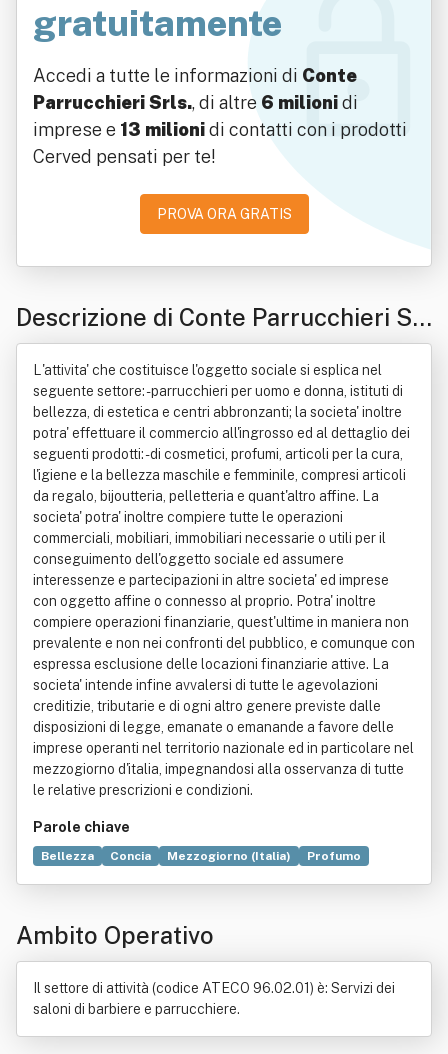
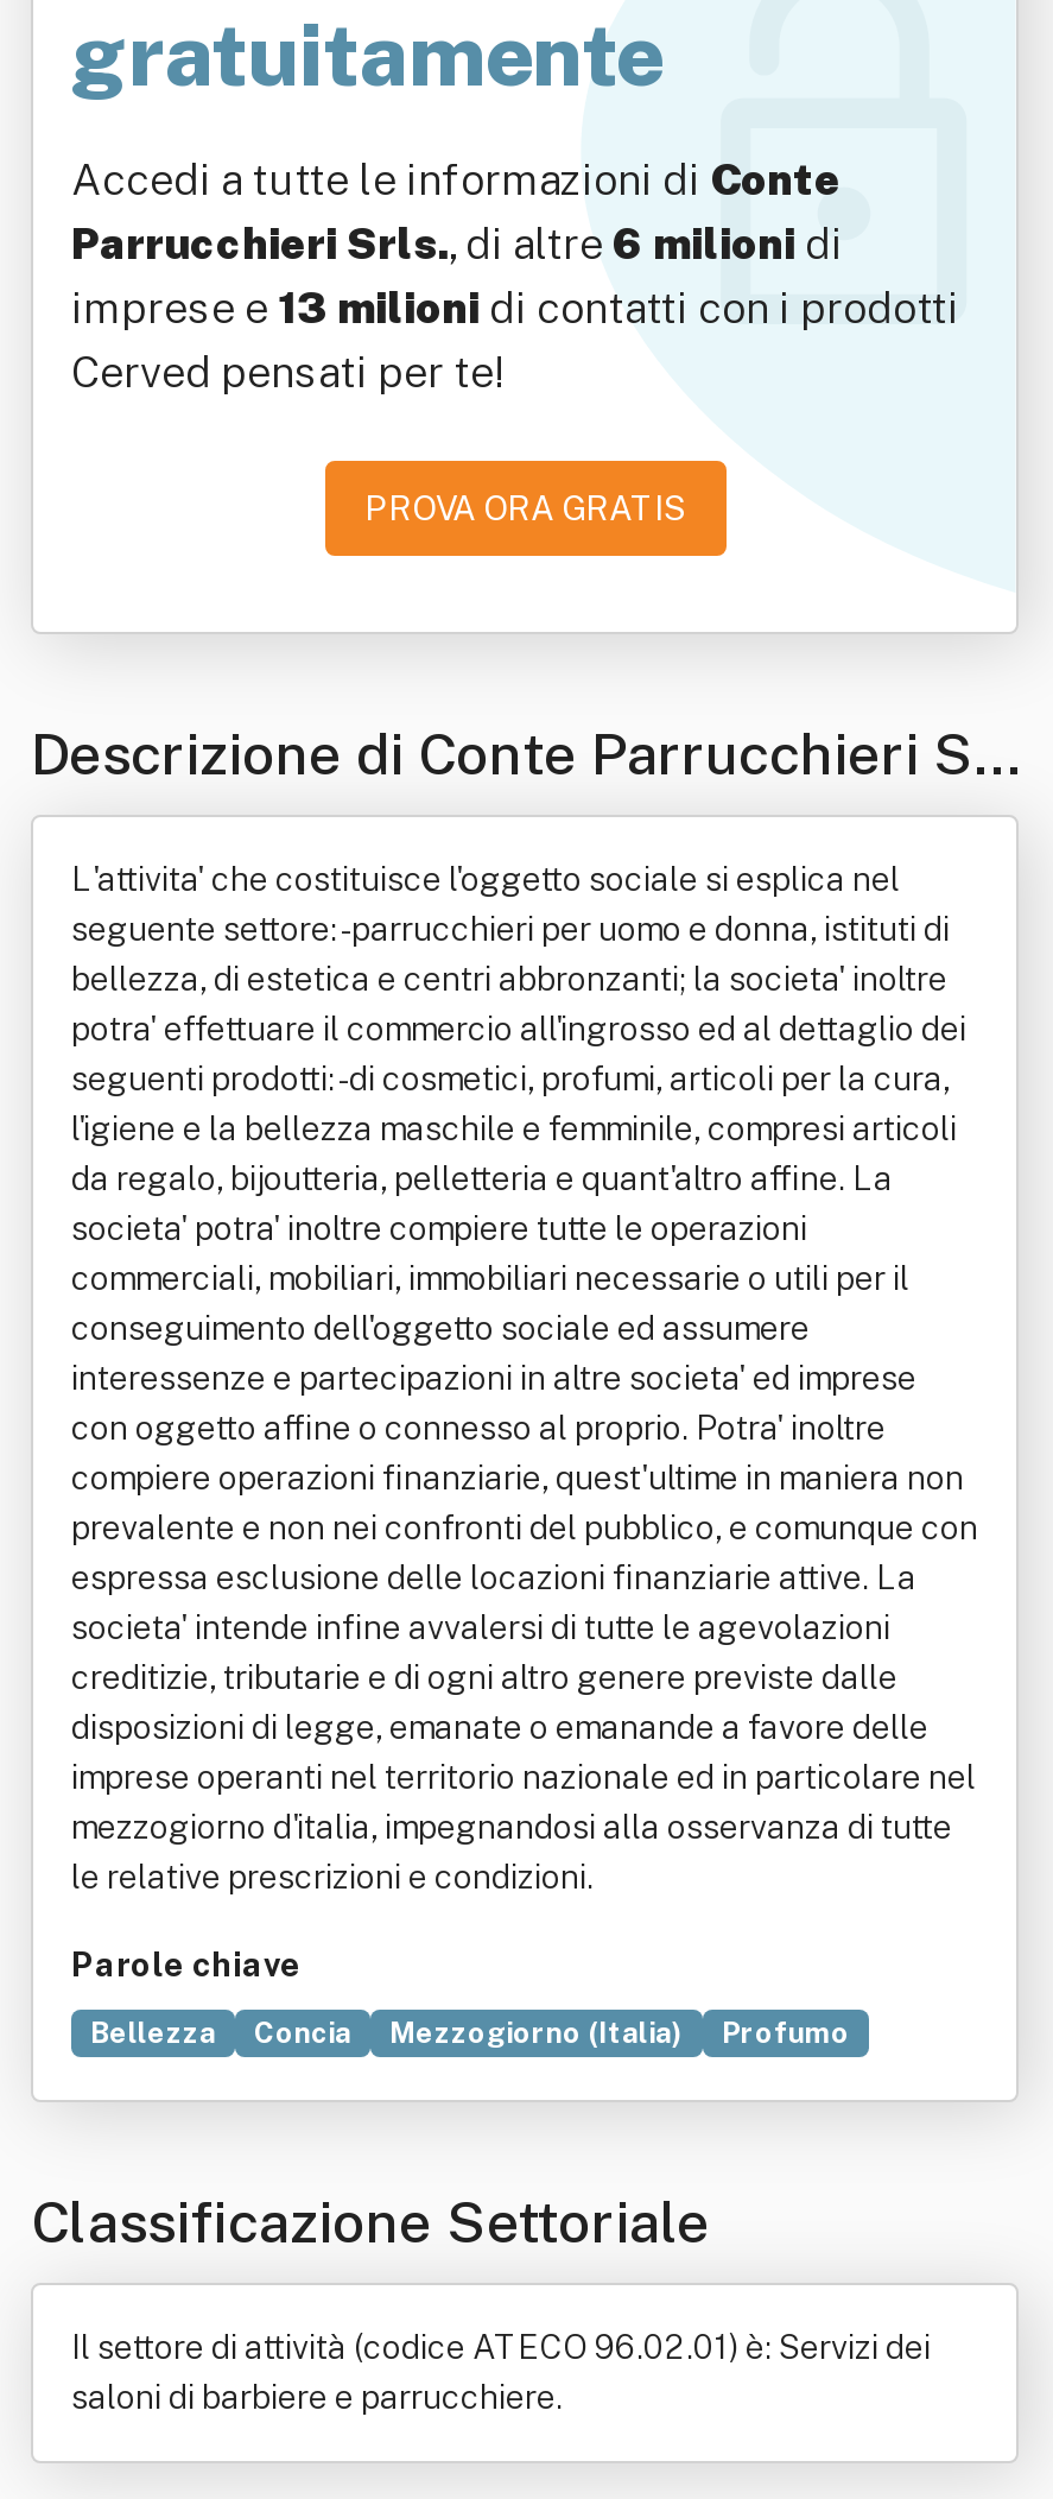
[16,921,214,949] Ambito Operativo -> [31,2188,710,2254] Classificazione Settoriale

